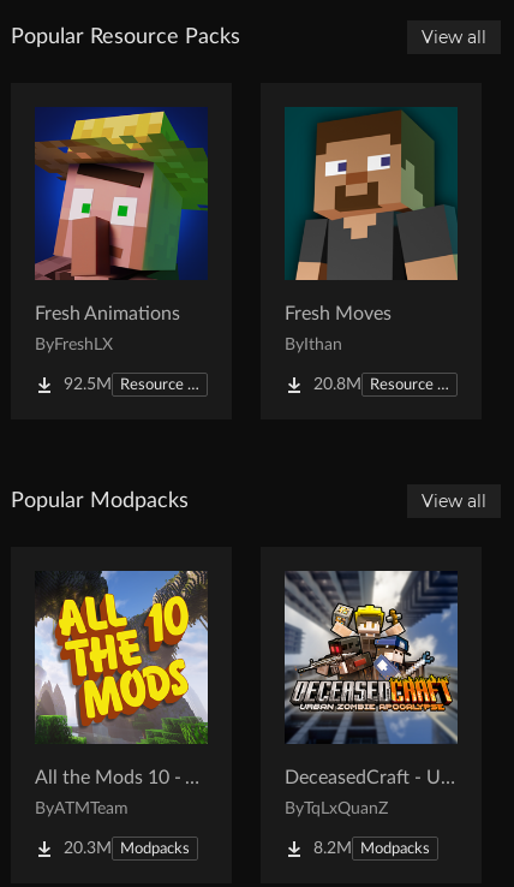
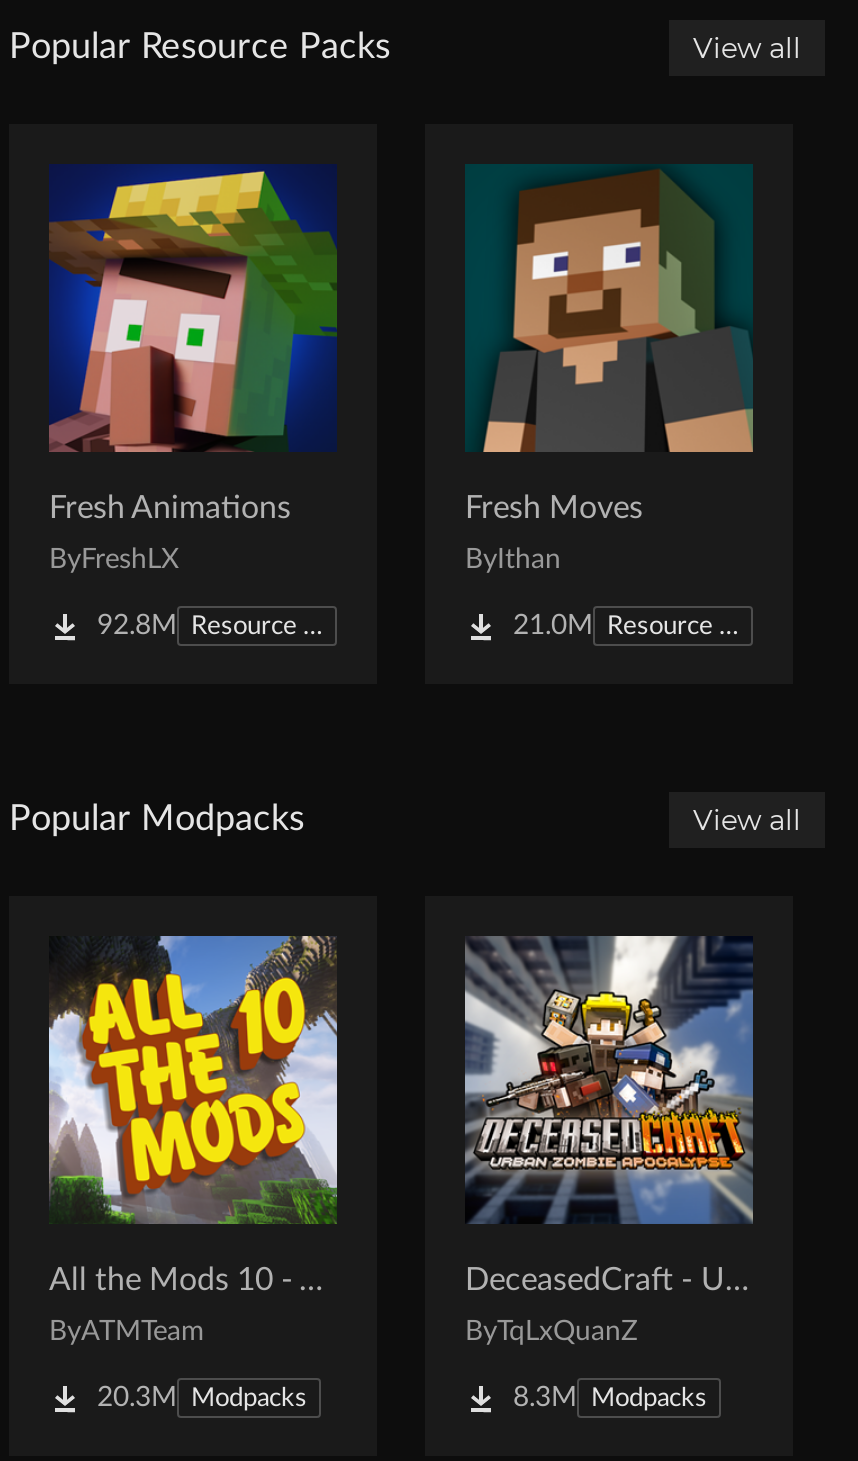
[64,376,112,393] 92.5M -> [97,611,177,639] 92.8M
[313,376,361,393] 20.8M -> [513,611,593,639] 21.0M
[313,840,430,857] 8.2M Modpacks -> [513,1383,707,1411] 8.3M Modpacks

